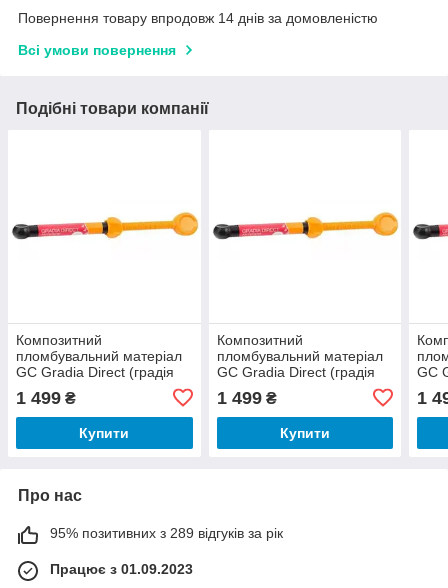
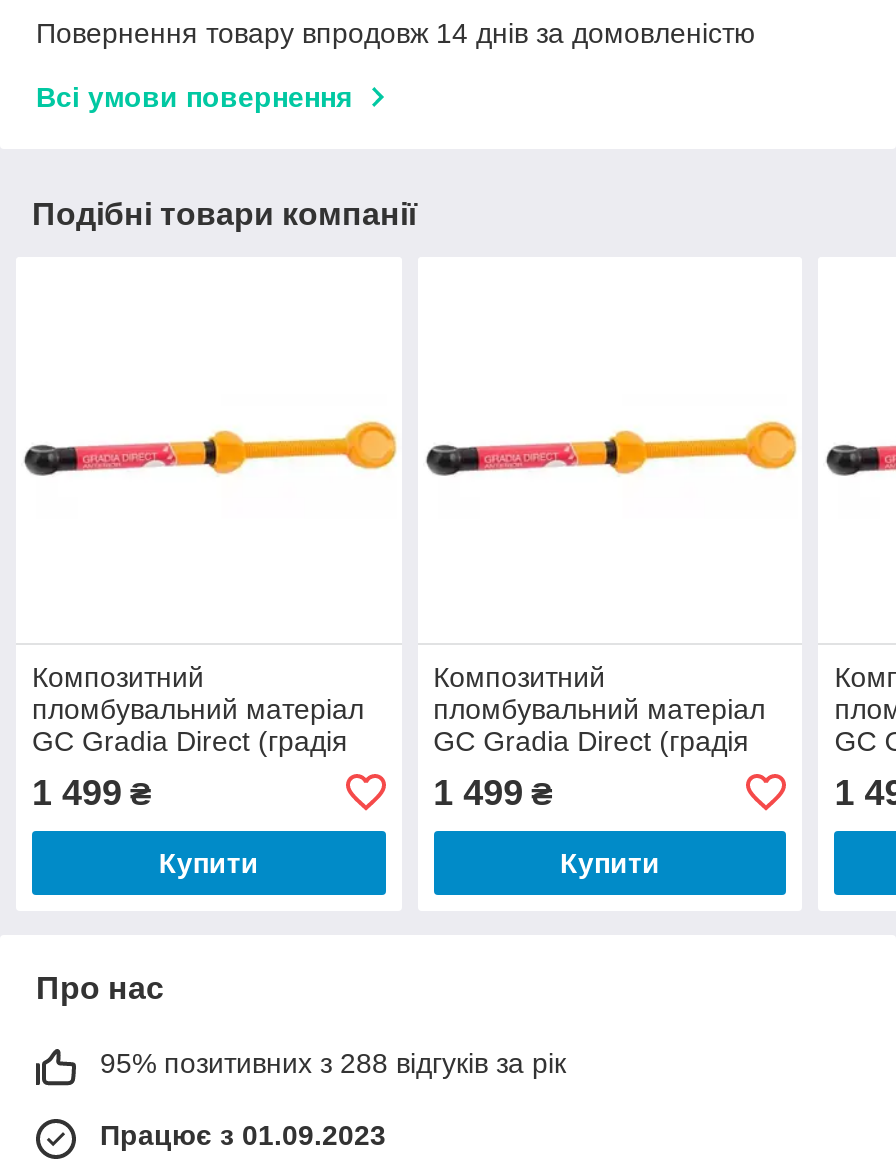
[50,525,283,541] 95% позитивних з 289 відгуків за рік -> [100,1047,566,1079] 95% позитивних з 288 відгуків за рік

